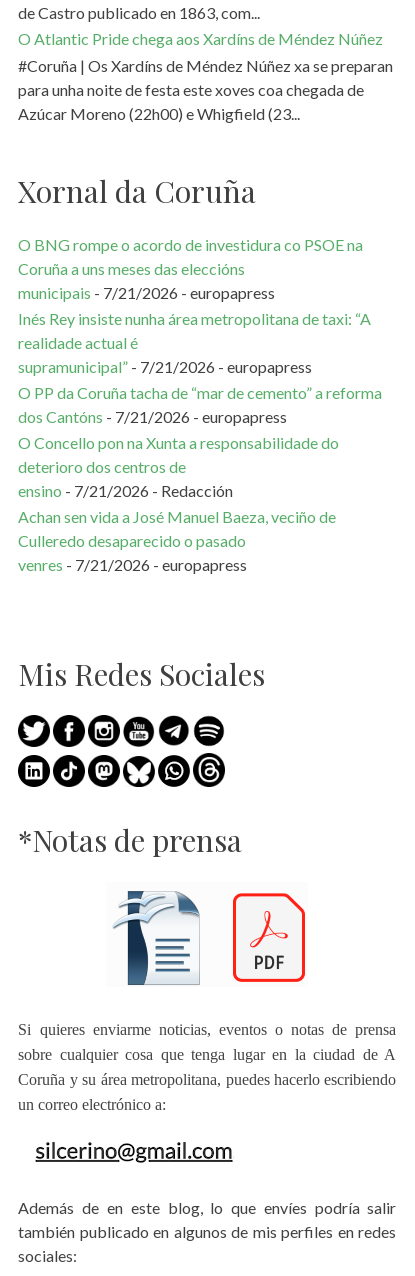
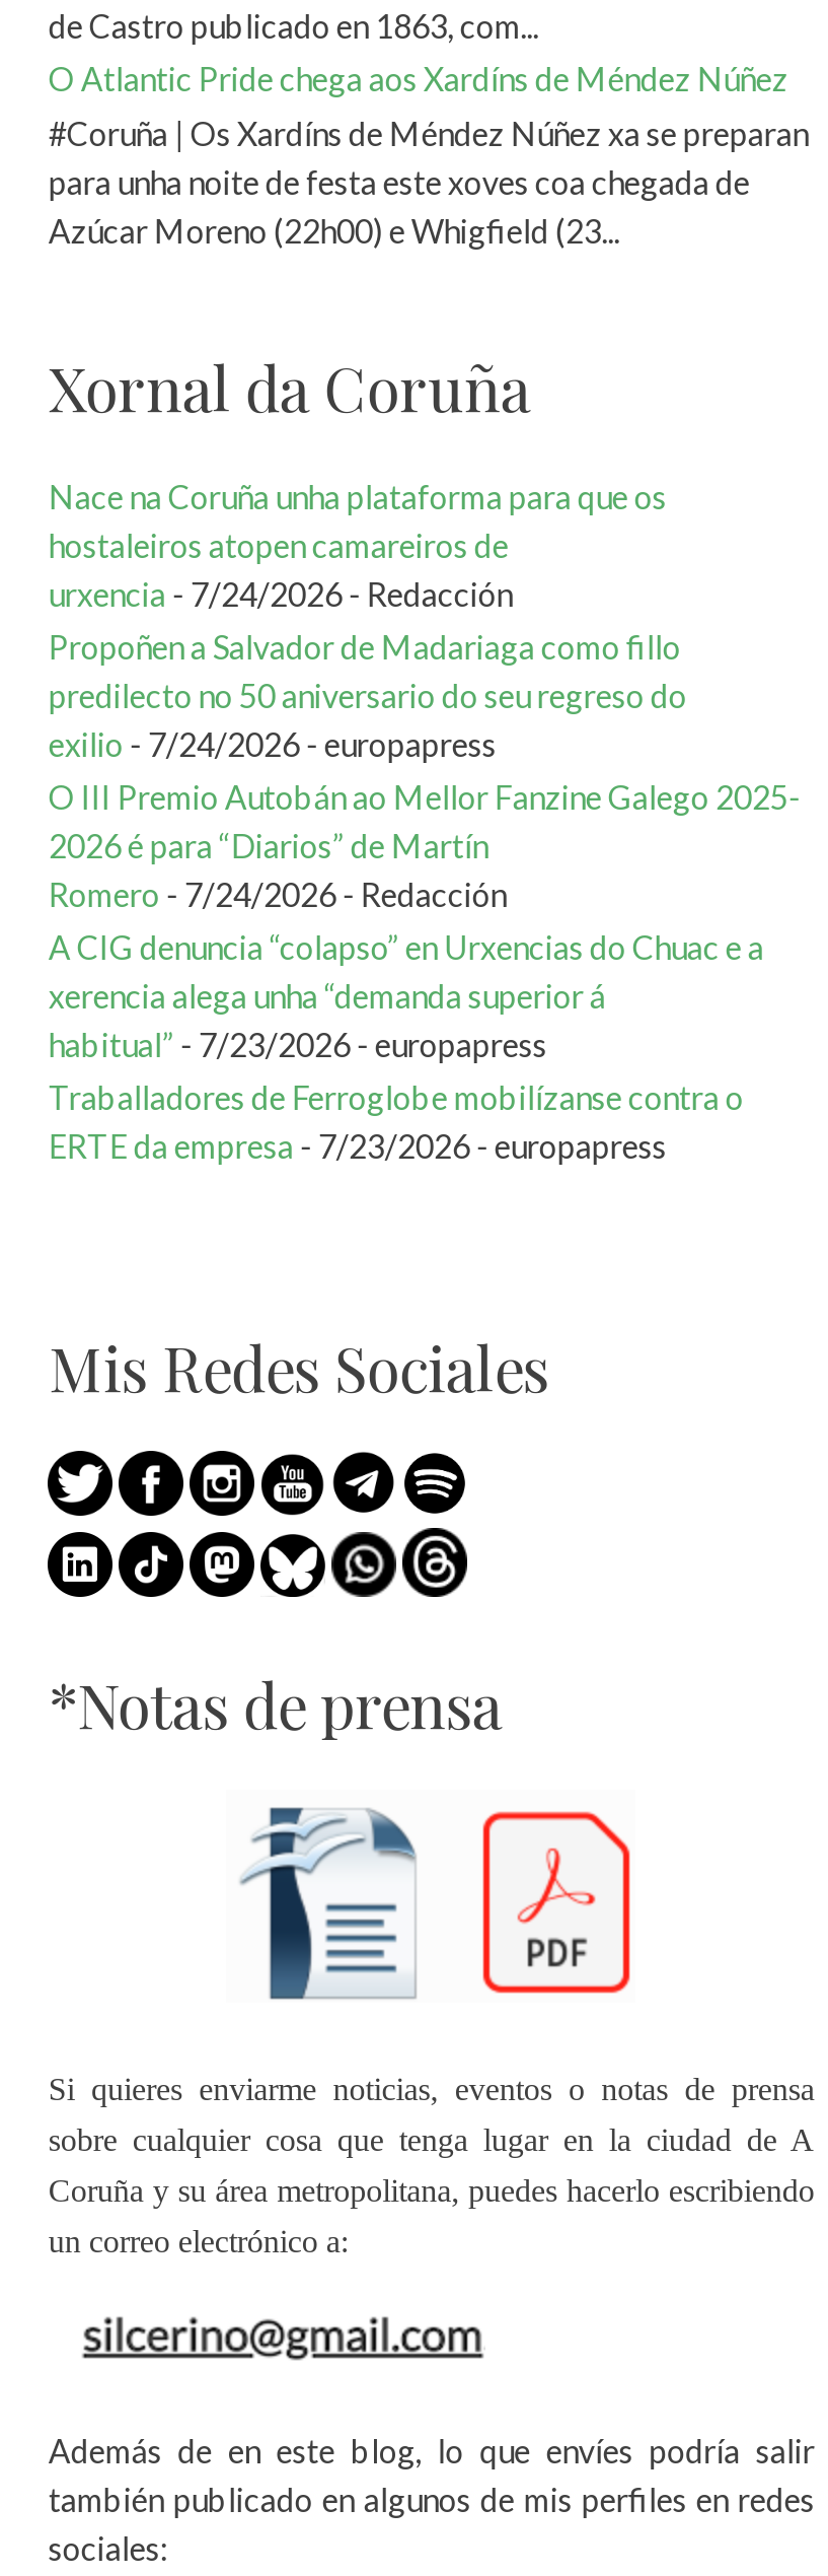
[18,235,382,574] O BNG rompe o acordo de investidura co PSOE na | Coruña a uns meses das eleccións | municipais - 7/21/2026 - europapress | Inés Rey insiste nunha área metropolitana de taxi: “A | realidade actual é | supramunicipal” - 7/21/2026 - europapress | O PP da Coruña tacha de “mar de cemento” a reforma | dos Cantóns - 7/21/2026 - europapress | O Concello pon na Xunta a responsabilidade do | deterioro dos centros de | ensino - 7/21/2026 - Redacción | Achan sen vida a José Manuel Baeza, veciño de | Culleredo desaparecido o pasado | venres - 7/21/2026 - europapress -> [48,477,800,1165] Nace na Coruña unha plataforma para que os | hostaleiros atopen camareiros de | urxencia - 7/24/2026 - Redacción | Propoñen a Salvador de Madariaga como fillo | predilecto no 50 aniversario do seu regreso do | exilio - 7/24/2026 - europapress | O III Premio Autobán ao Mellor Fanzine Galego 2025- | 2026 é para “Diarios” de Martín | Romero - 7/24/2026 - Redacción | A CIG denuncia “colapso” en Urxencias do Chuac e a | xerencia alega unha “demanda superior á | habitual” - 7/23/2026 - europapress | Traballadores de Ferroglobe mobilízanse contra o | ERTE da empresa - 7/23/2026 - europapress

